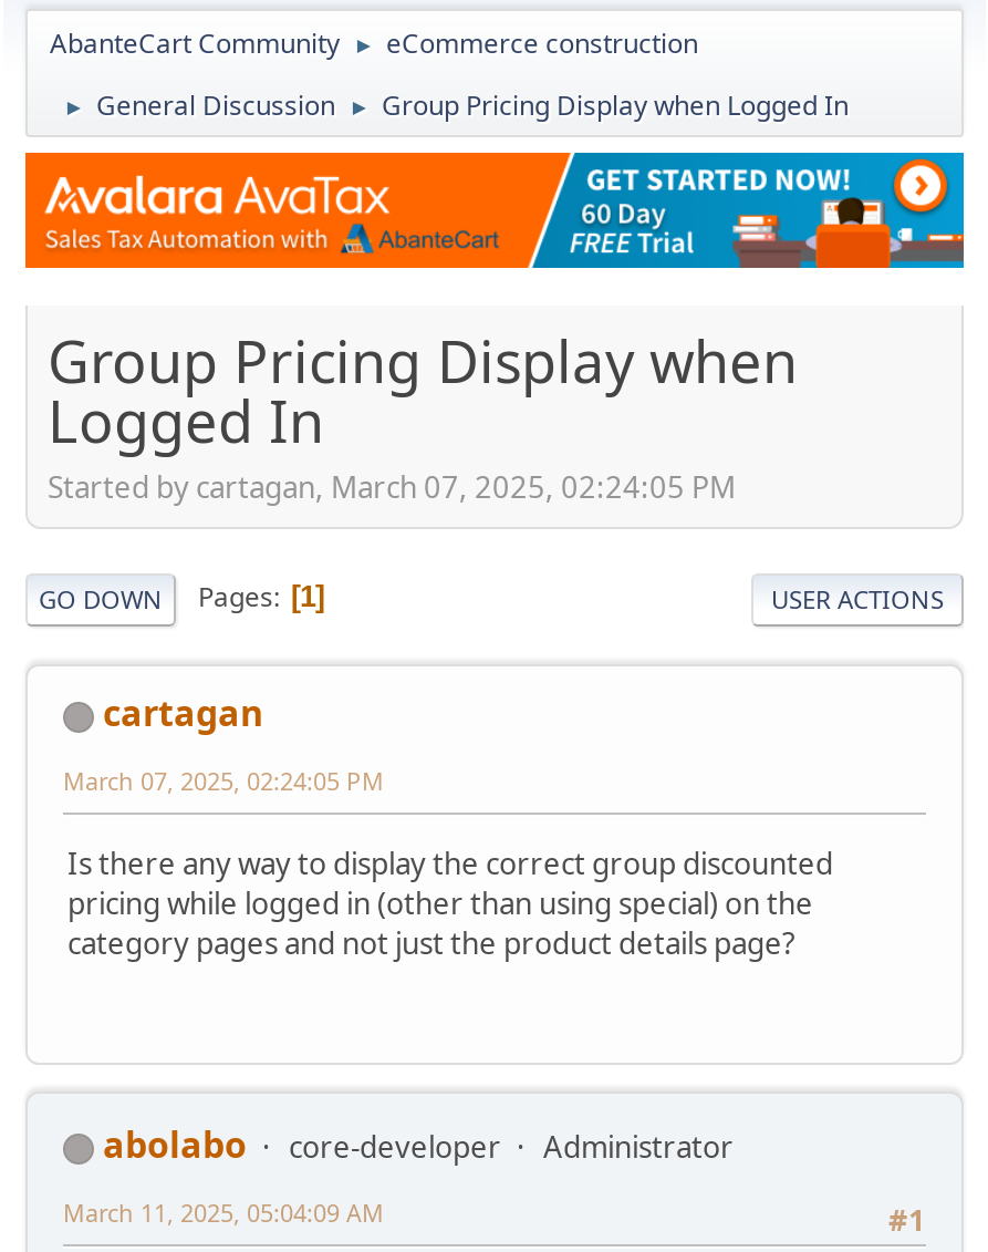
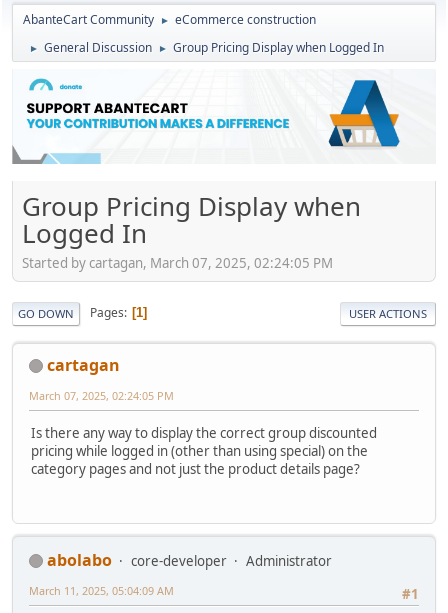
[23,151,966,270] [image] -> [12,77,436,165] [image]

